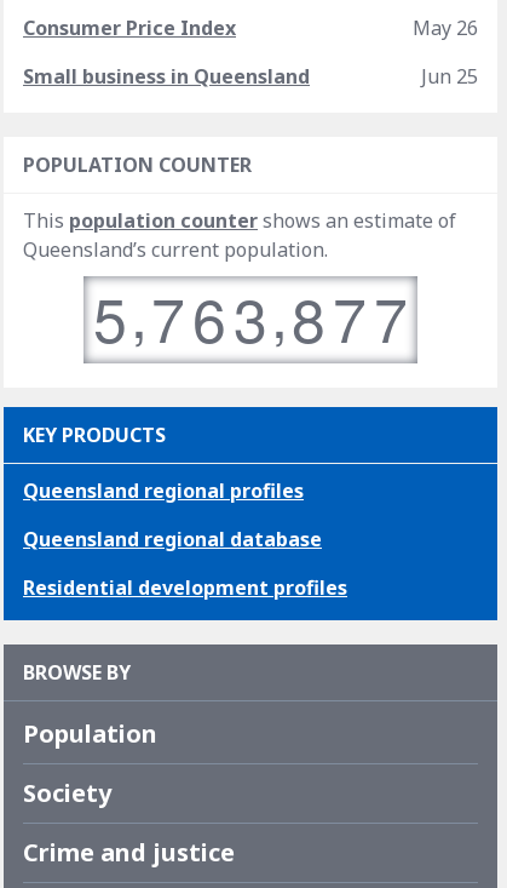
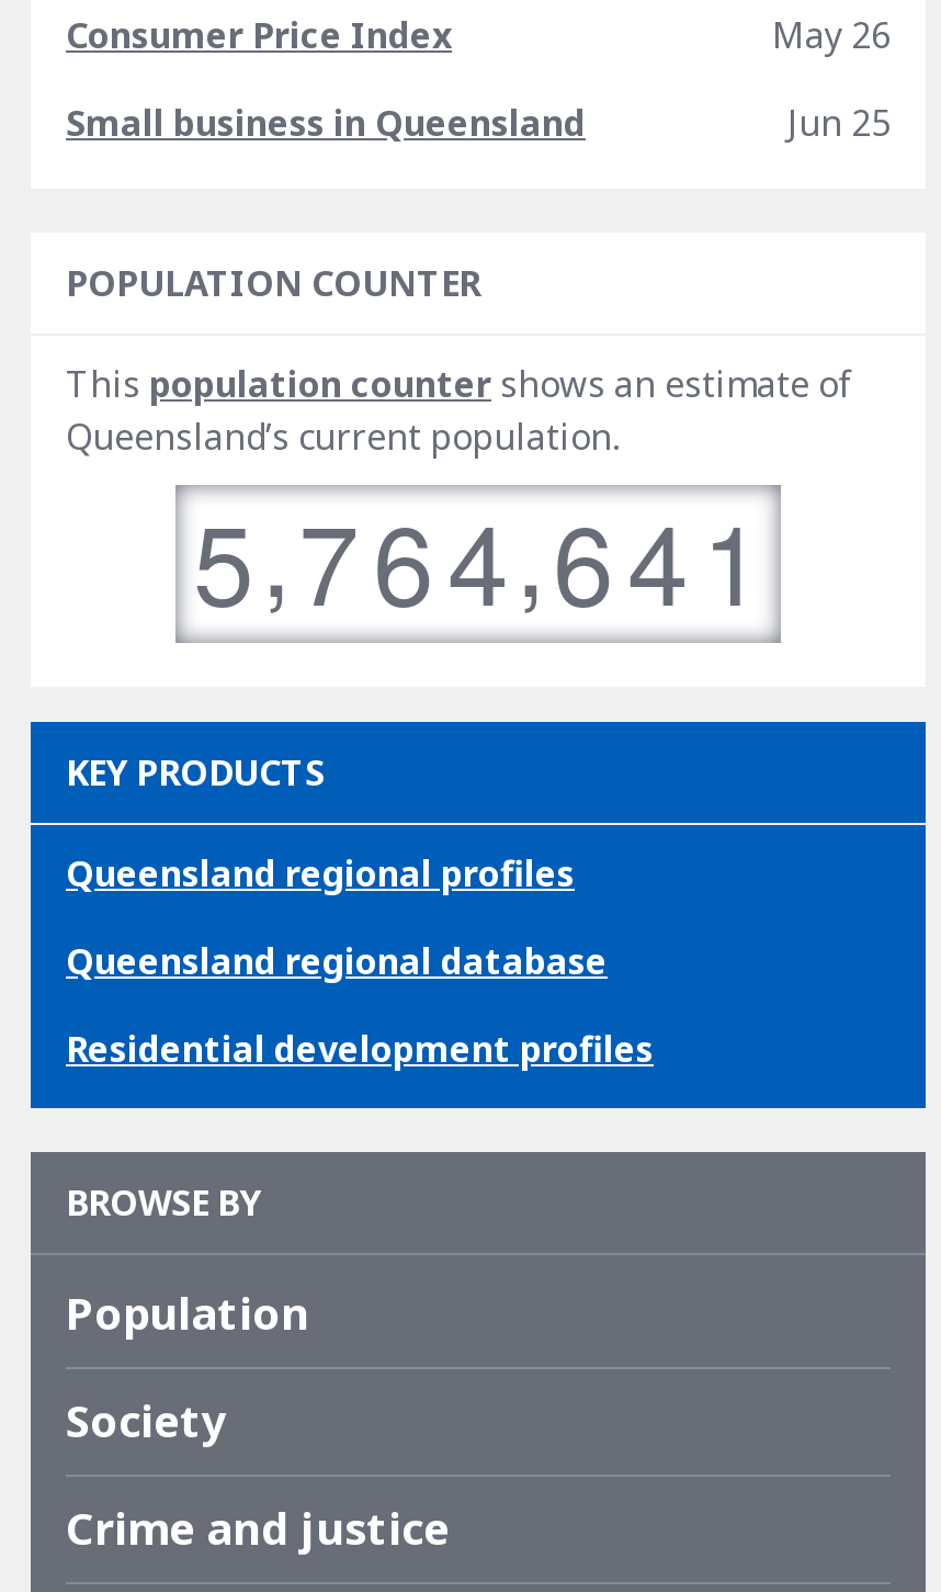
[93,269,408,359] 5 , 7 6 3 , 8 7 7 -> [193,471,763,636] 5 , 7 6 4 , 6 4 1

